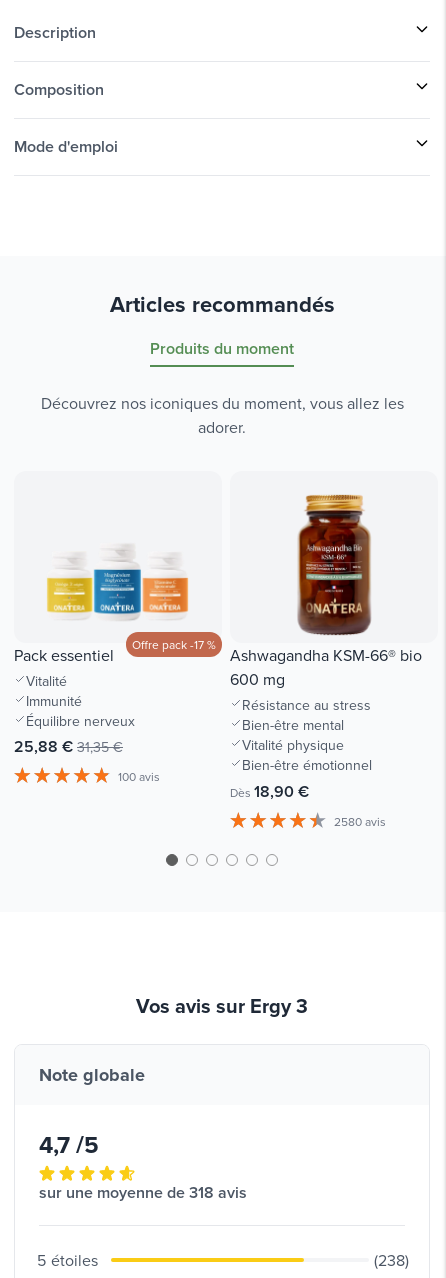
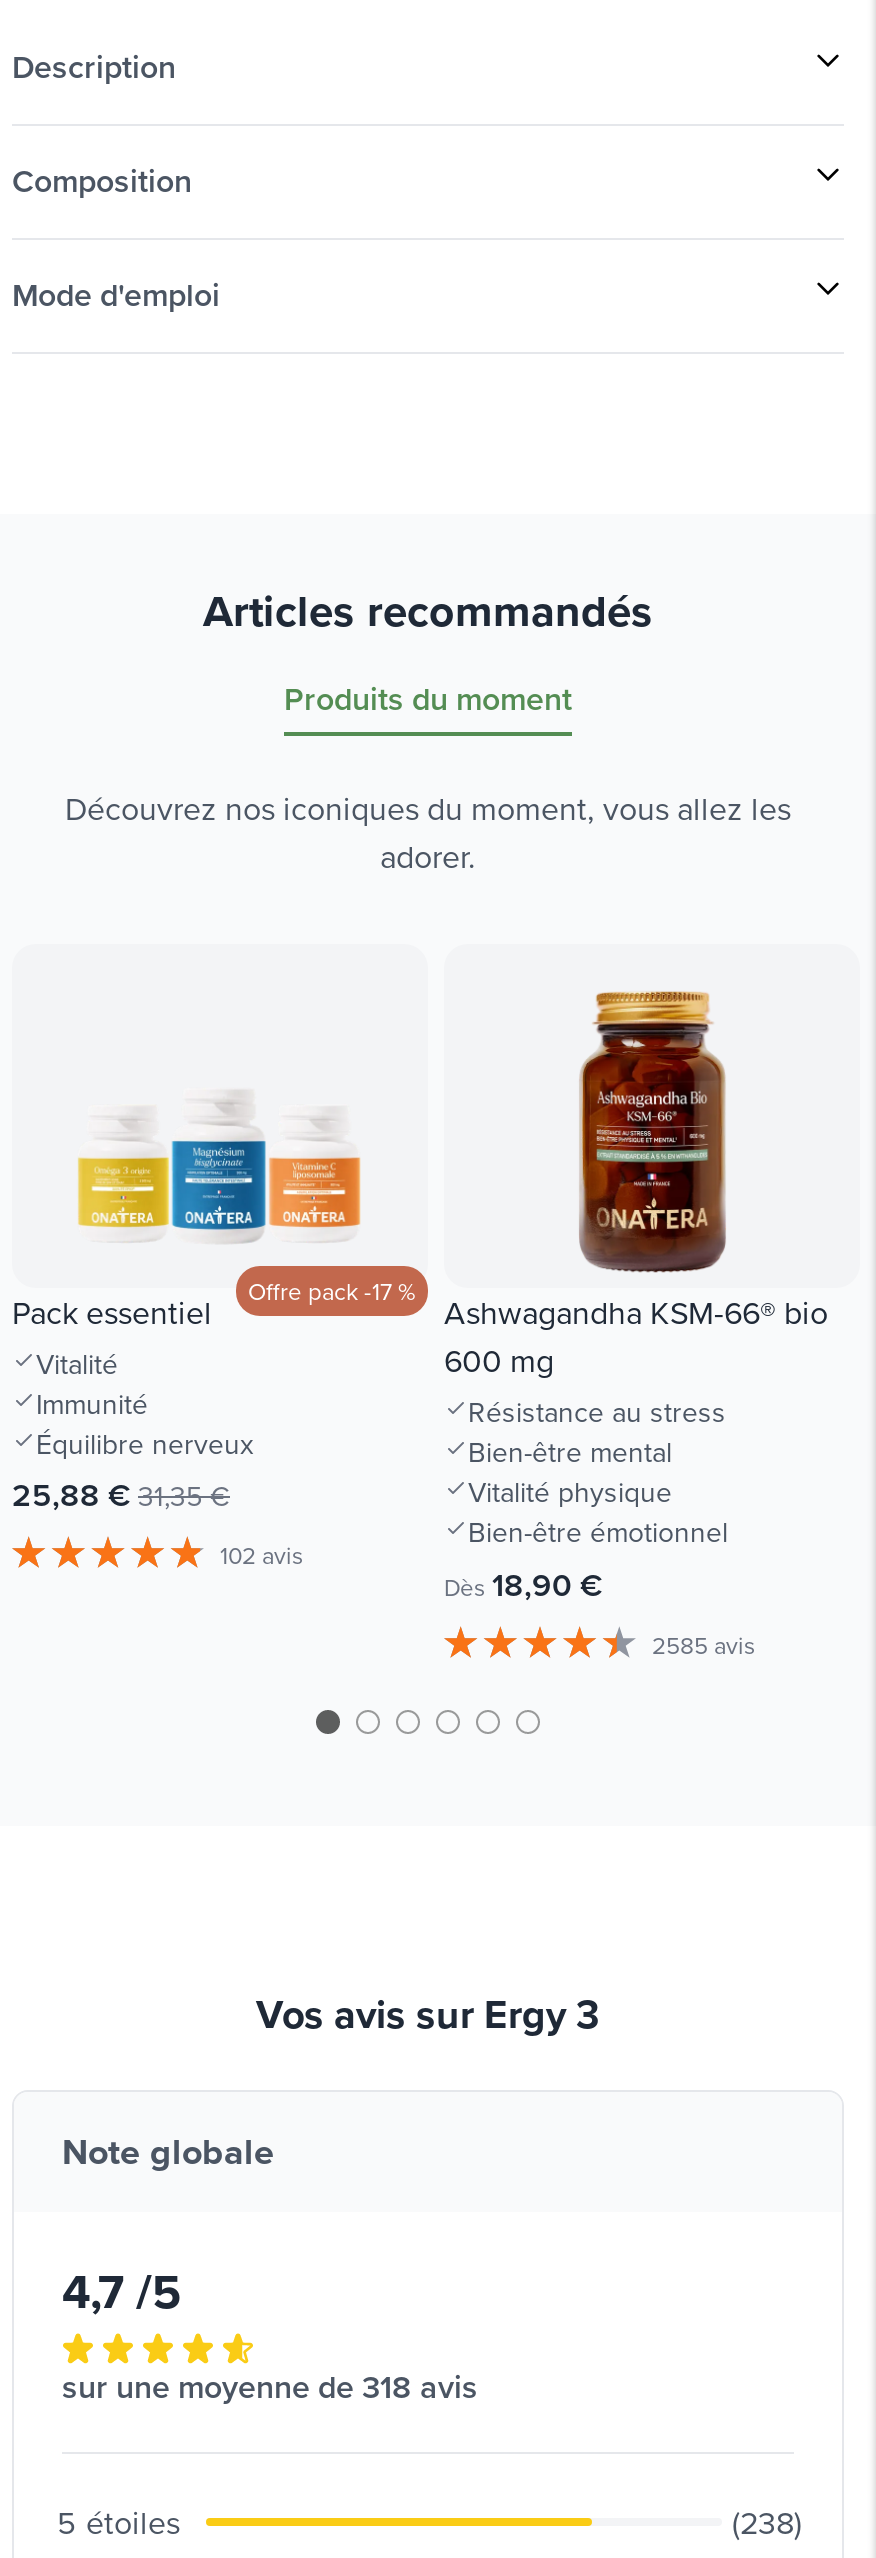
[118,767,160,784] 100 avis -> [220,1537,304,1571] 102 avis
[334,812,386,829] 2580 avis -> [652,1627,756,1661] 2585 avis

